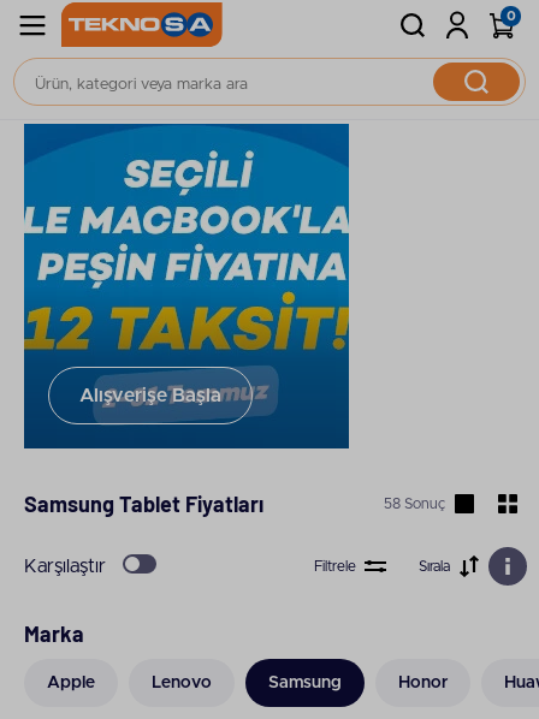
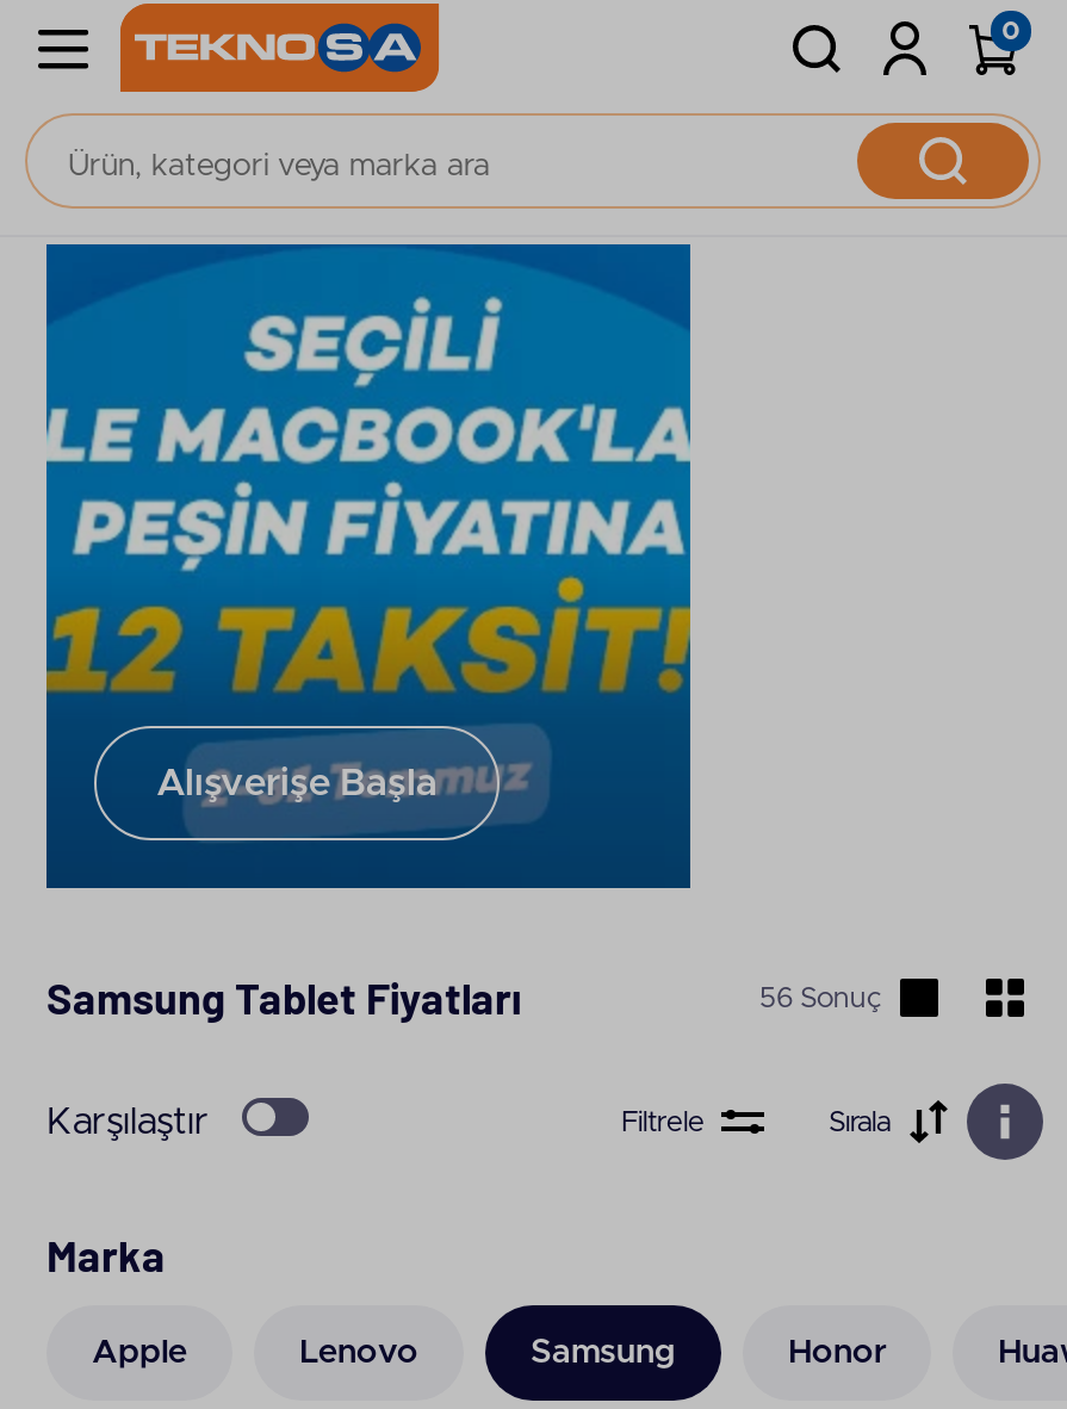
[384,496,445,510] 58 Sonuç -> [759,982,881,1011] 56 Sonuç

